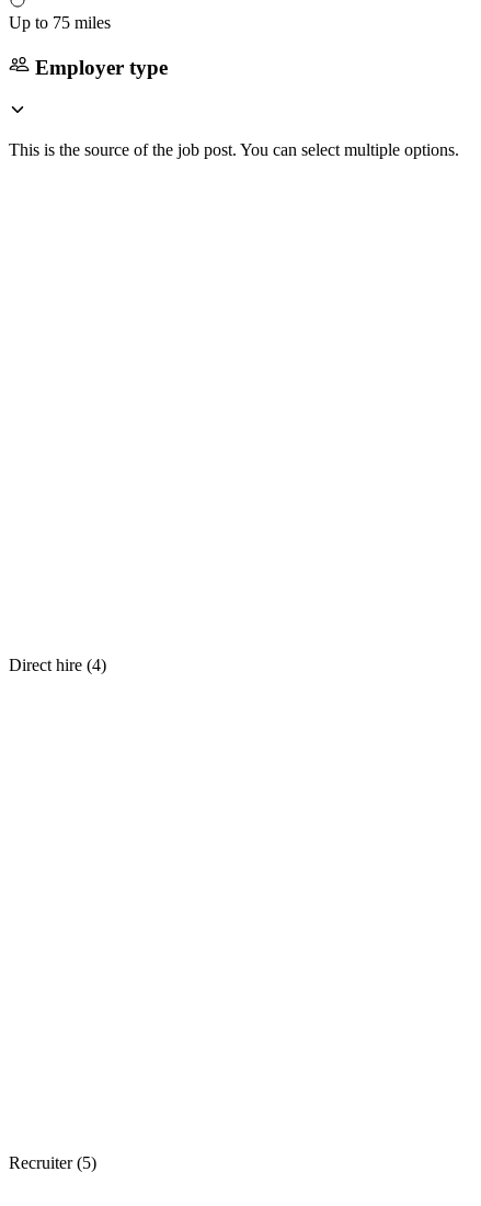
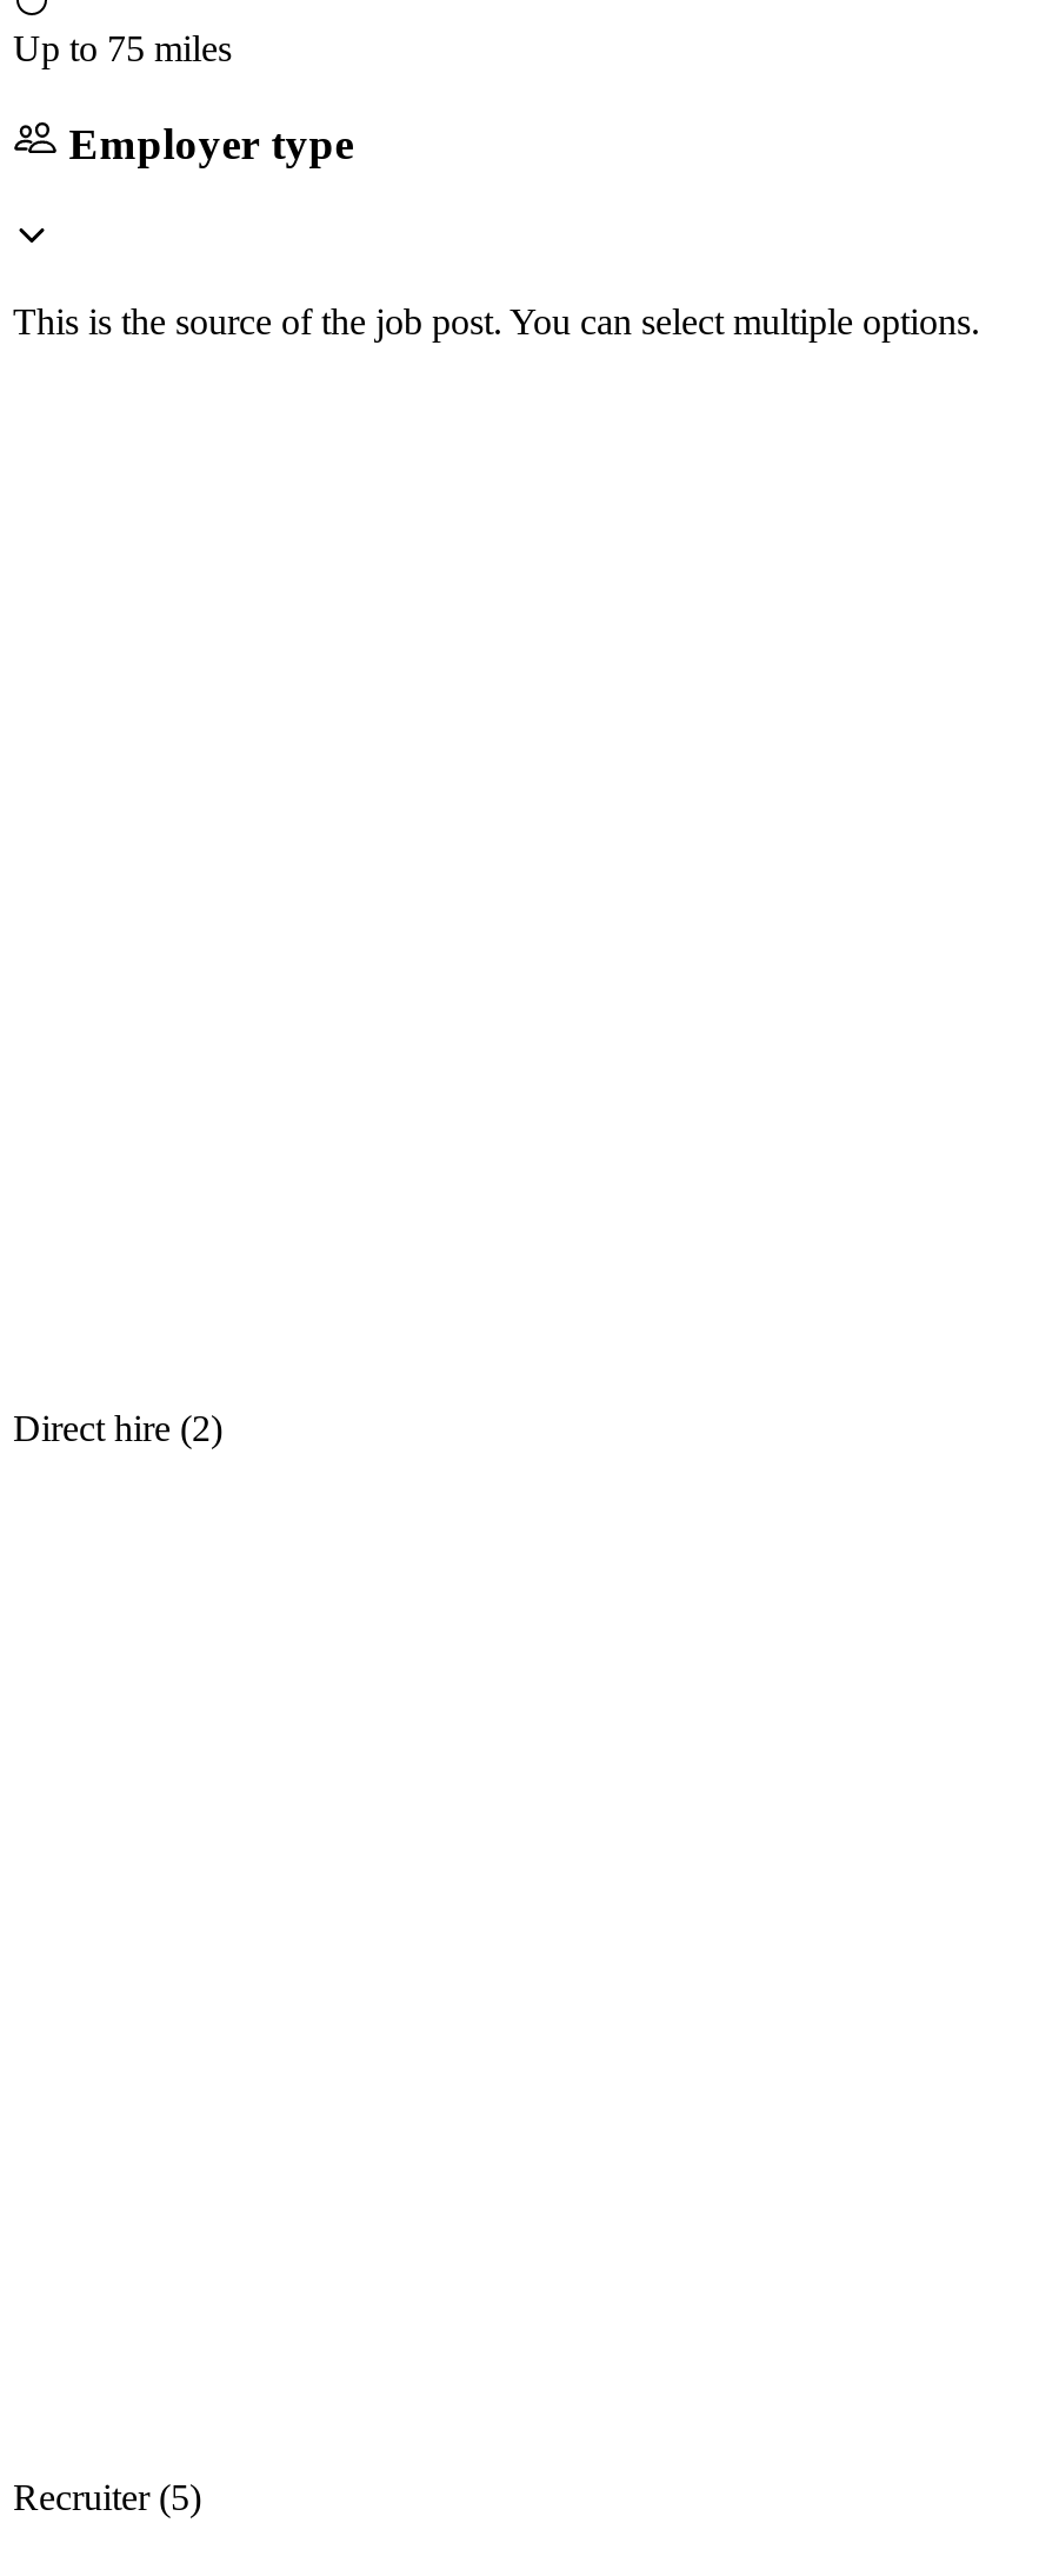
[9,655,106,674] Direct hire (4) -> [13,1407,222,1447] Direct hire (2)

